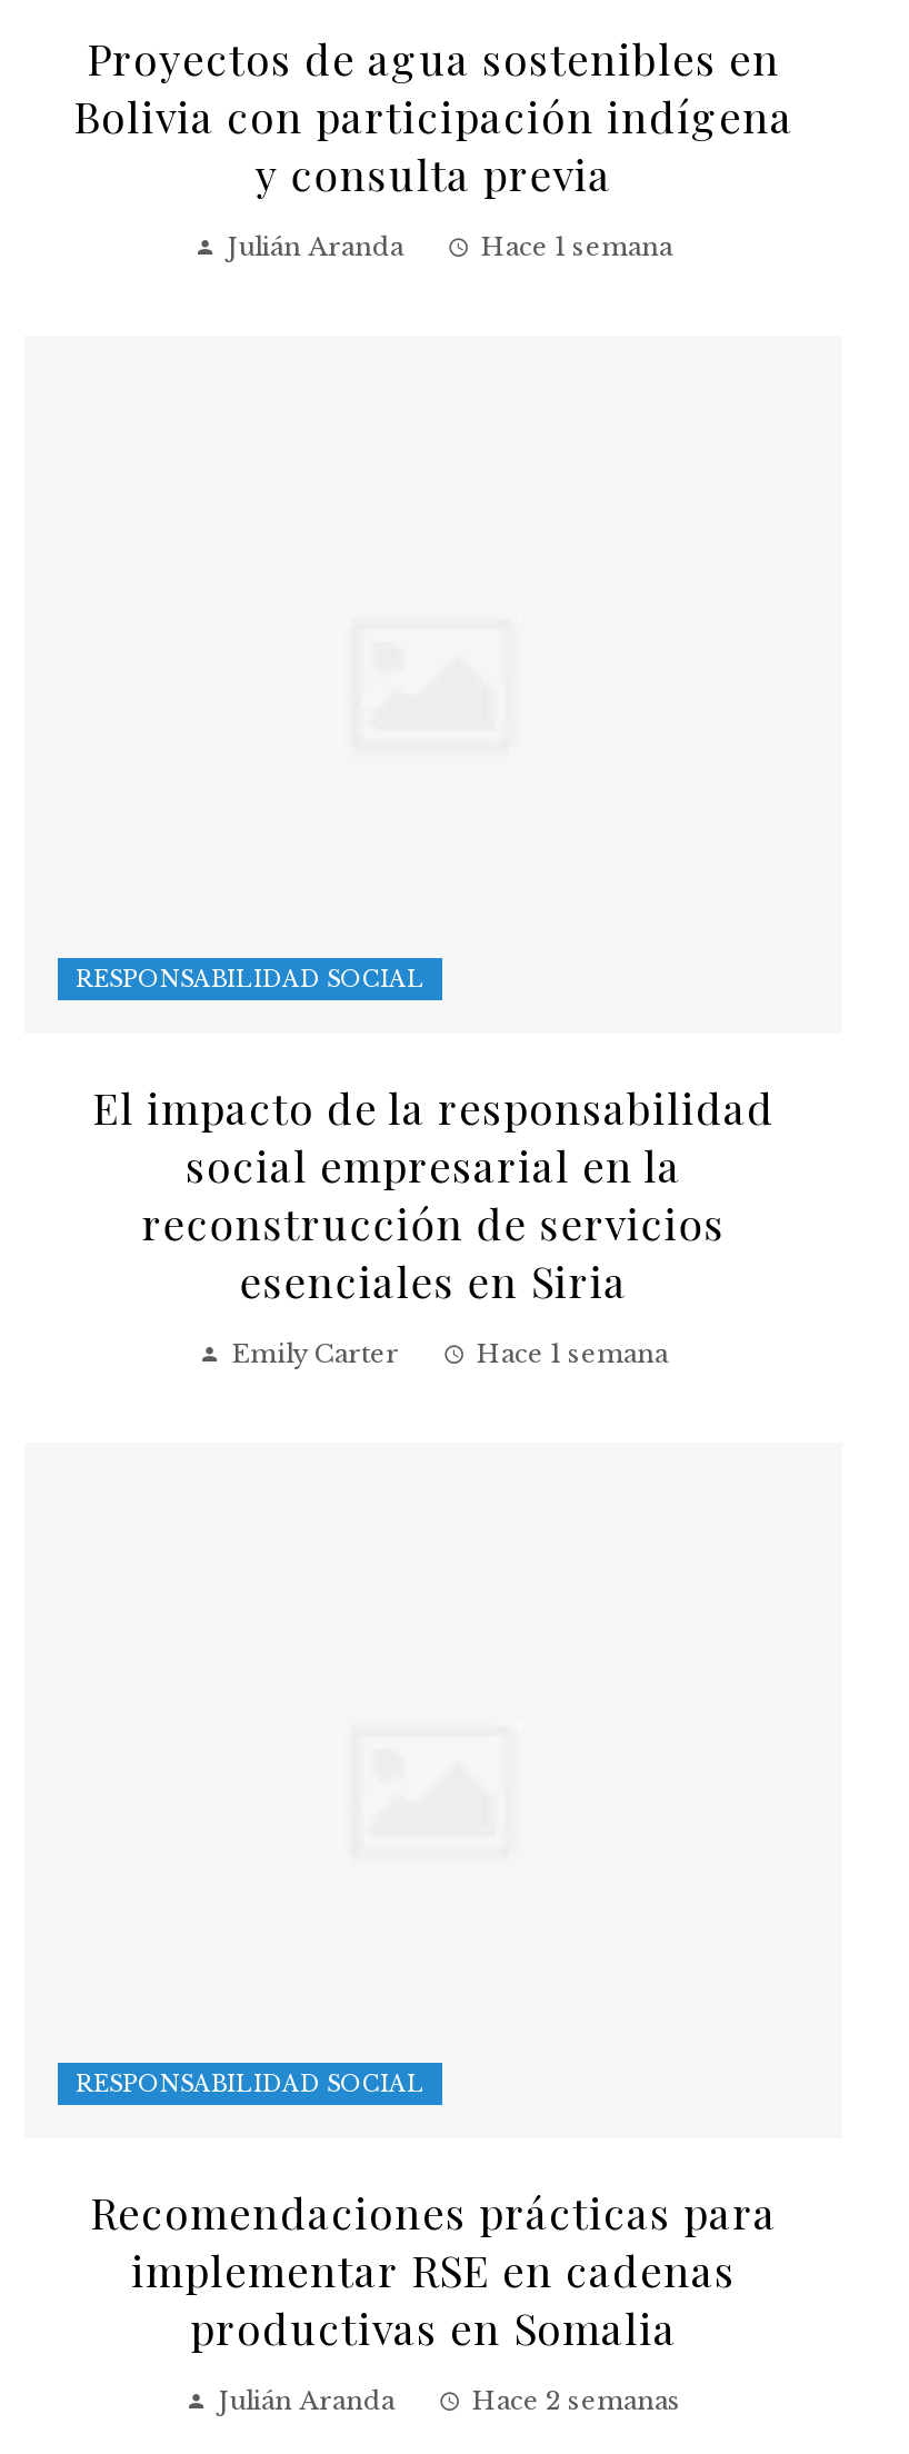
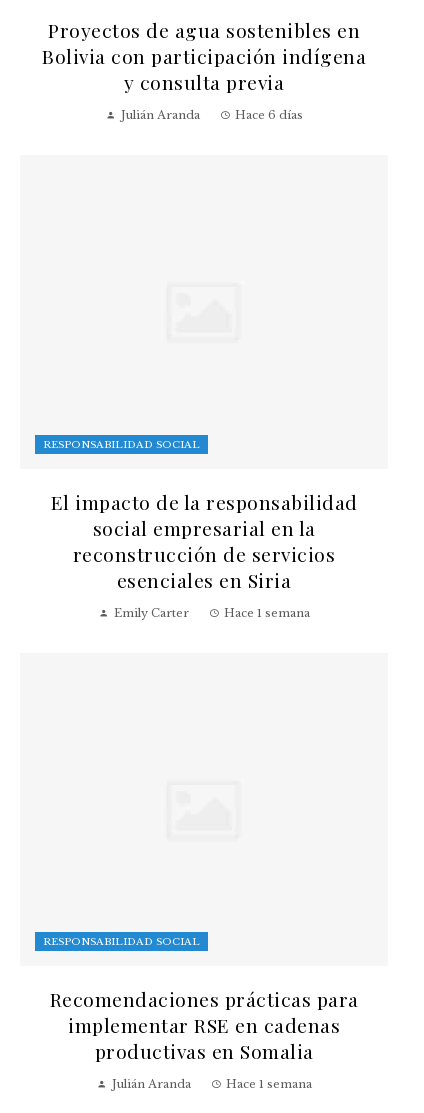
[481,232,672,263] Hace 1 semana -> [234,108,302,122] Hace 6 días
[472,2386,681,2417] Hace 2 semanas -> [225,1077,311,1091] Hace 1 semana

